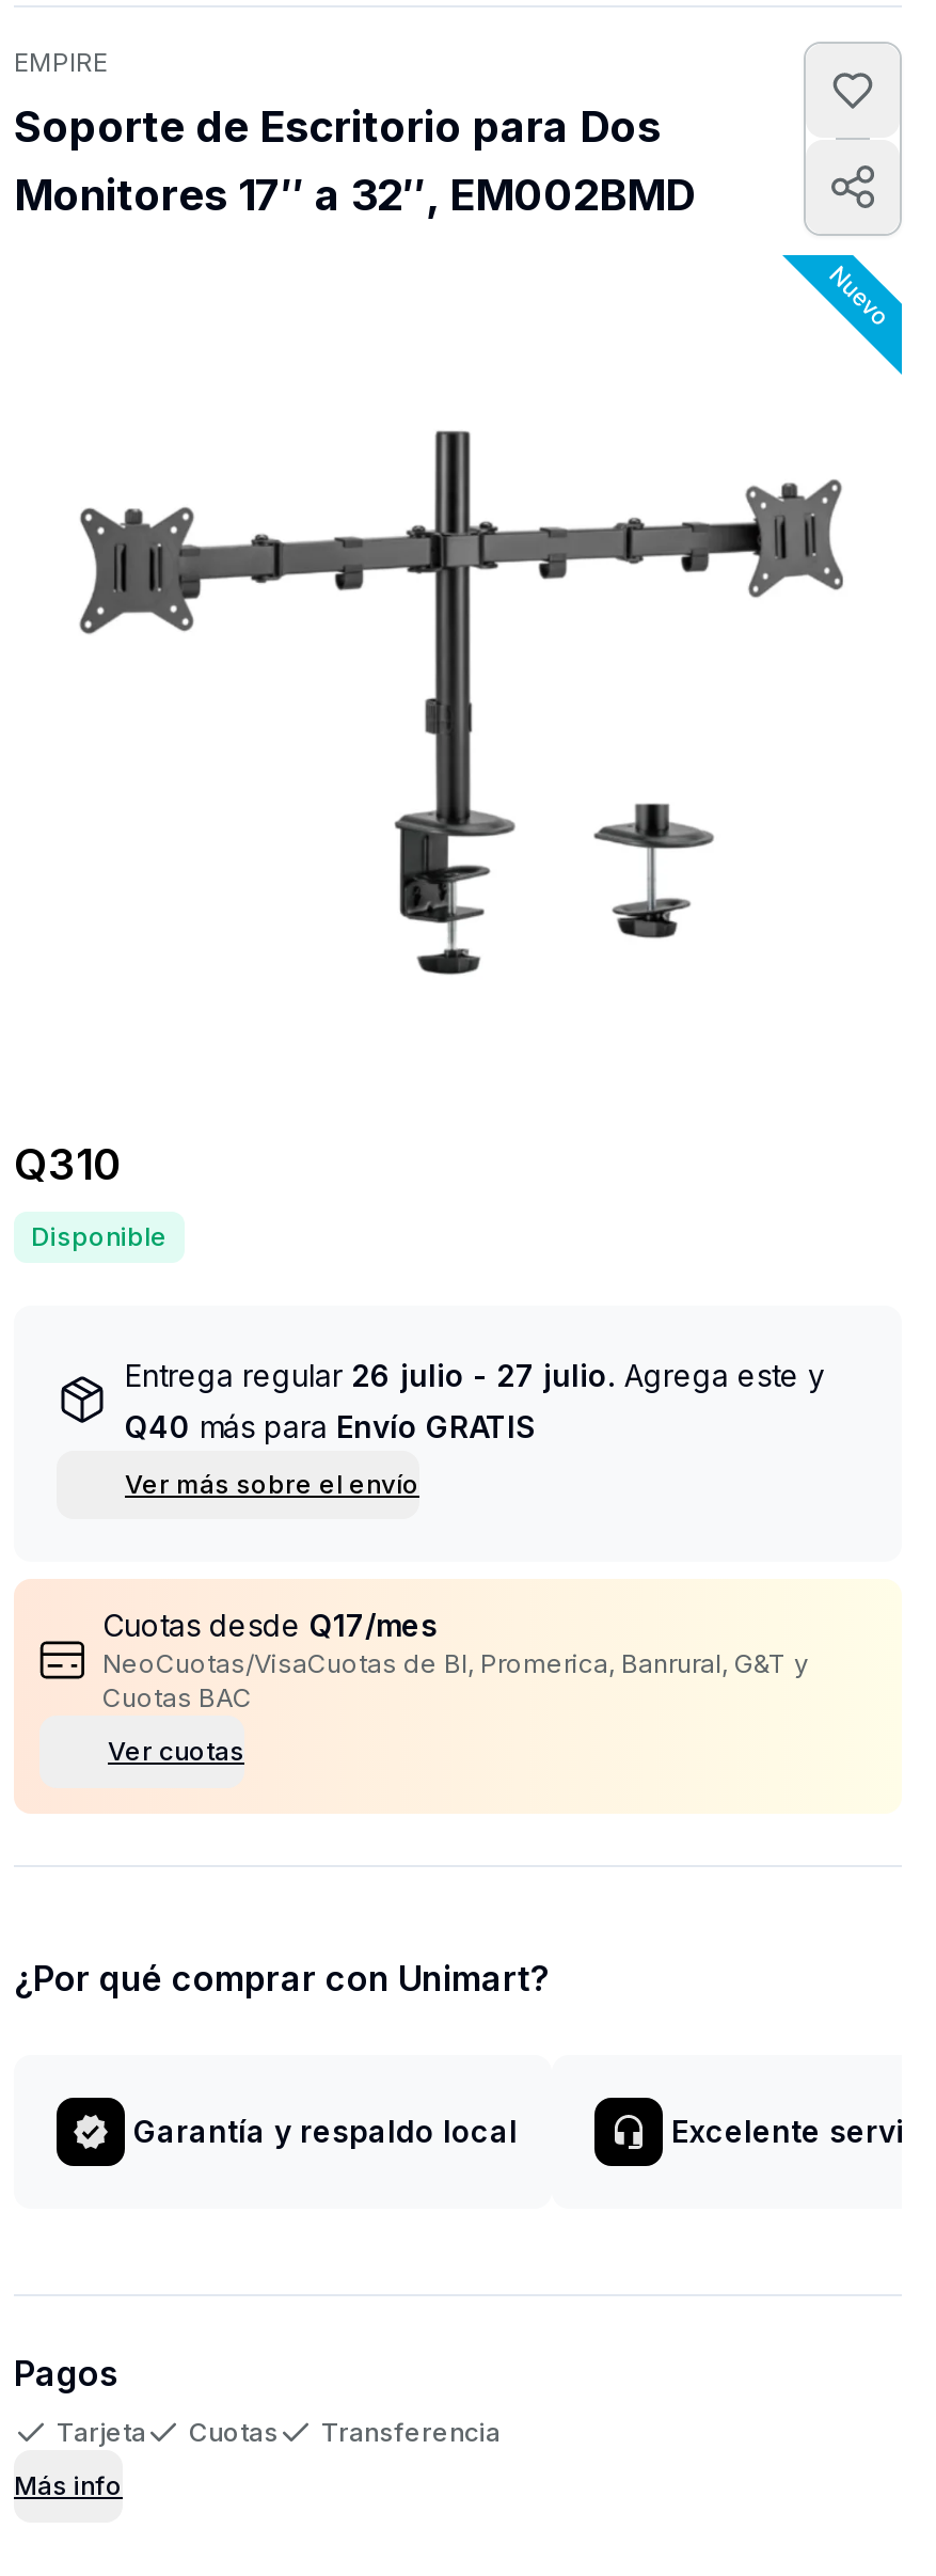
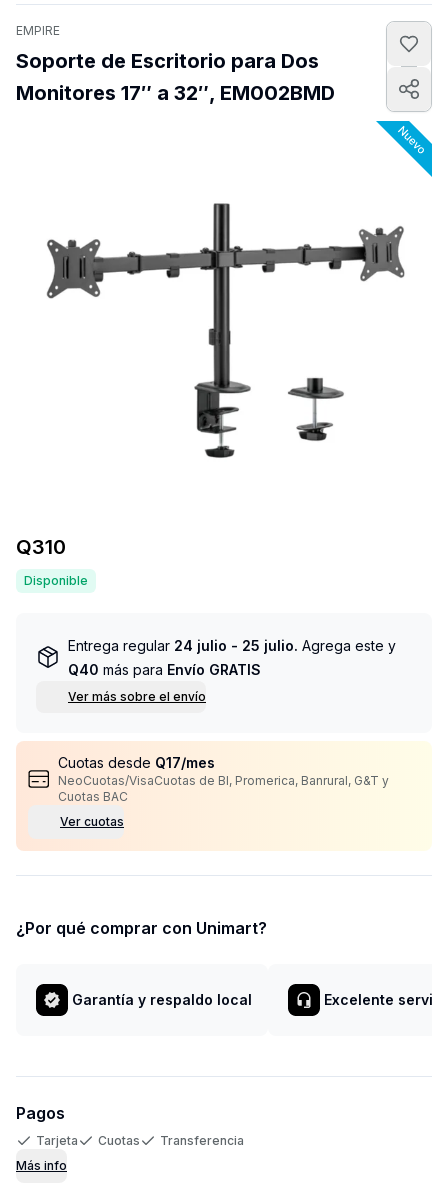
[125,1357,825,1393] Entrega regular 26 julio - 27 julio. Agrega este y -> [68,637,396,654] Entrega regular 24 julio - 25 julio. Agrega este y

